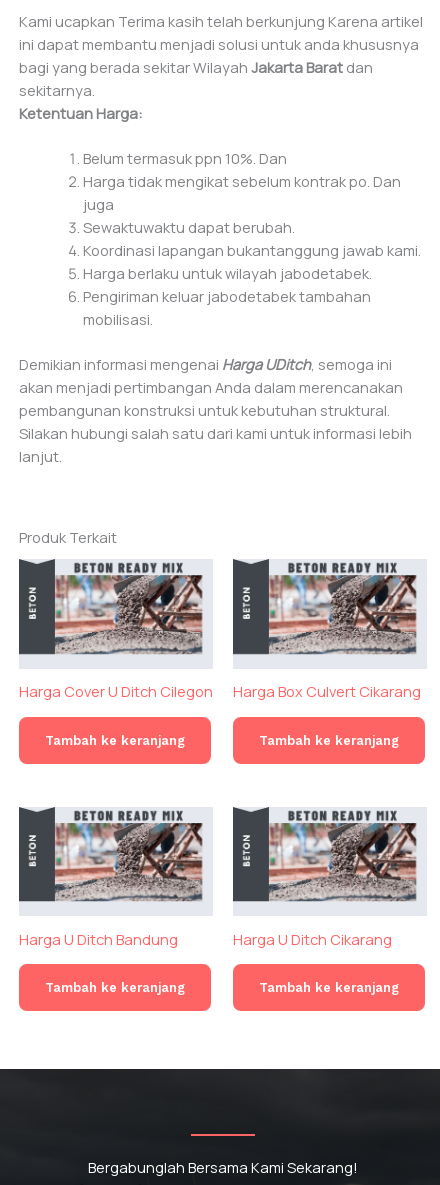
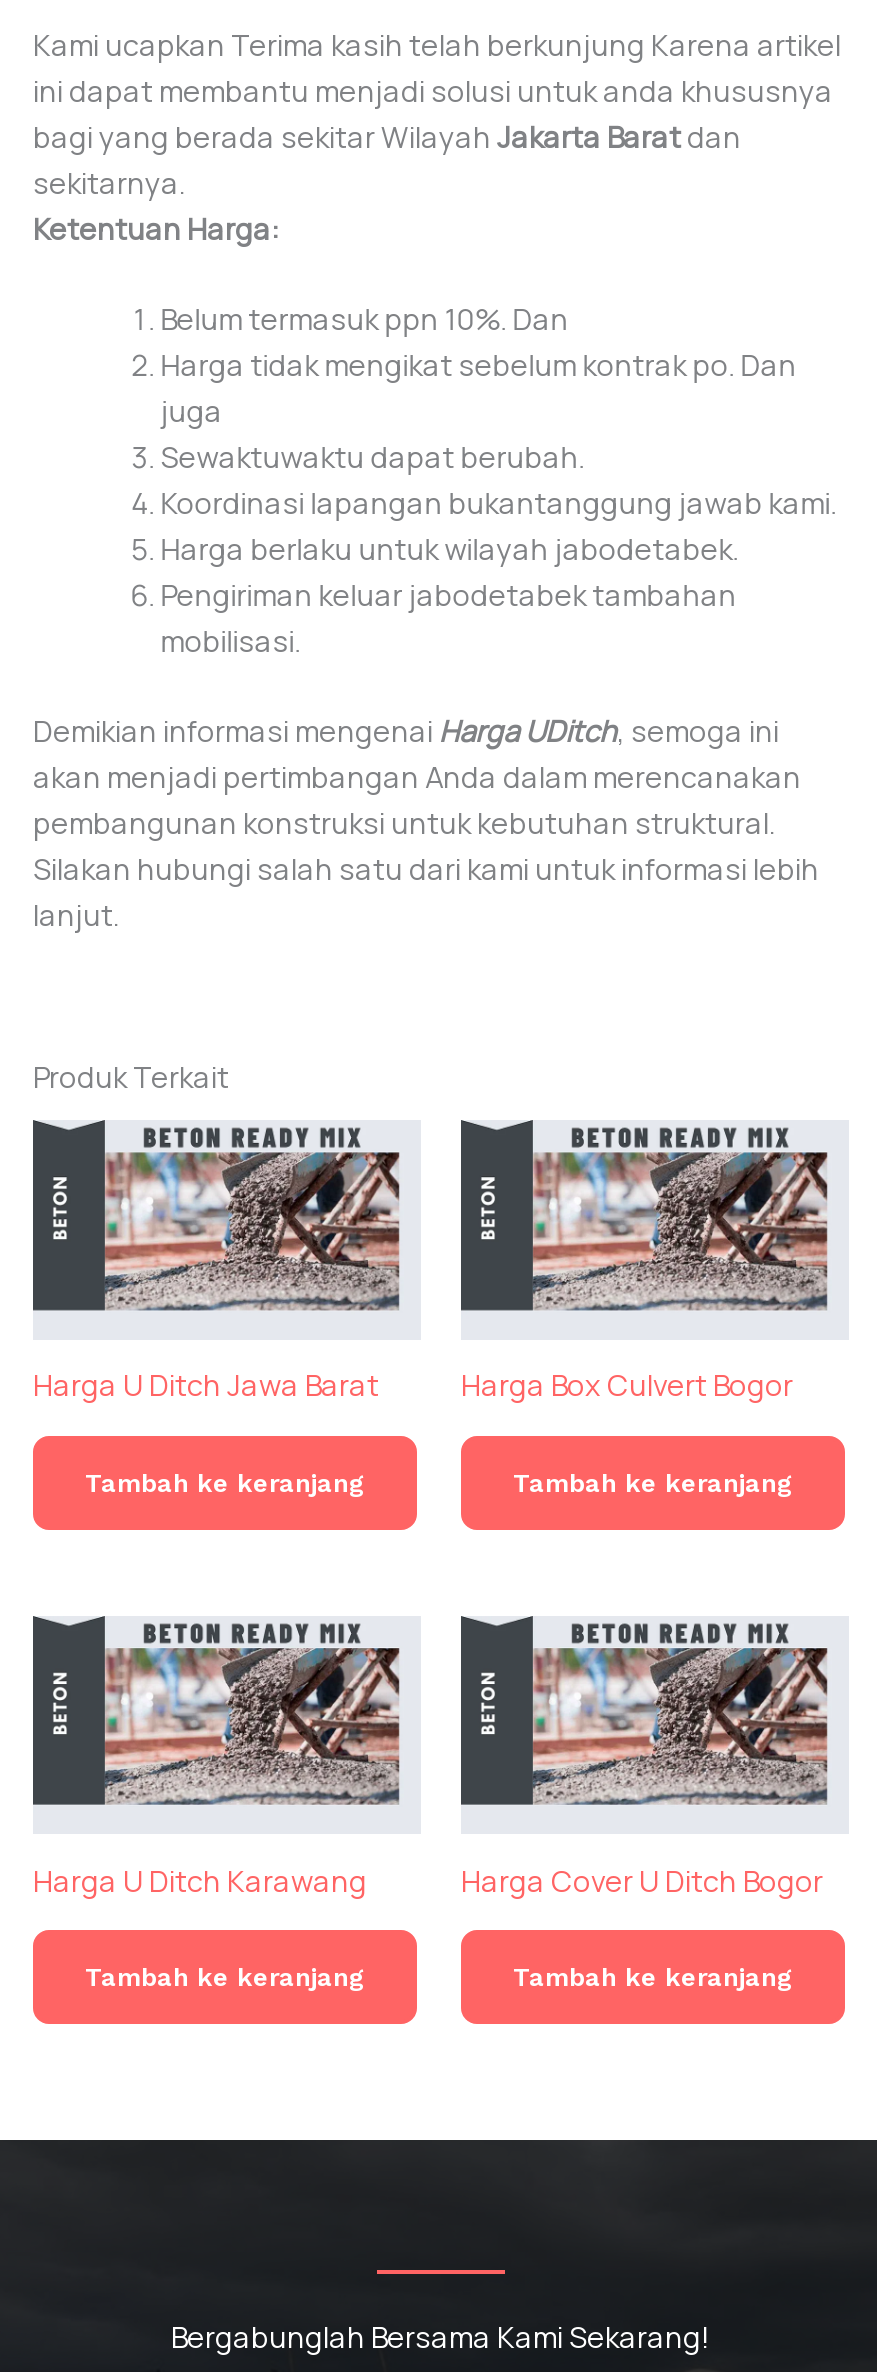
[19,681,213,701] Harga Cover U Ditch Cilegon -> [33,1364,379,1404] Harga U Ditch Jawa Barat
[233,681,421,701] Harga Box Culvert Cikarang -> [461,1364,793,1404] Harga Box Culvert Bogor
[19,929,178,949] Harga U Ditch Bandung -> [33,1859,367,1899] Harga U Ditch Karawang
[233,929,392,949] Harga U Ditch Cikarang -> [461,1859,823,1899] Harga Cover U Ditch Bogor

